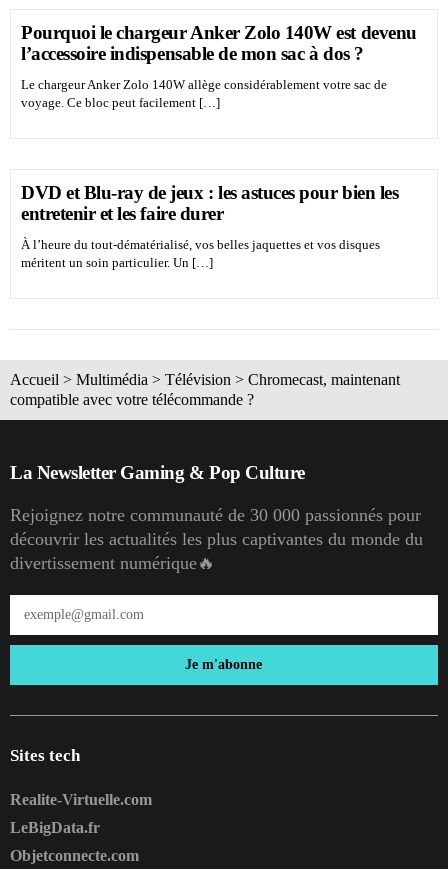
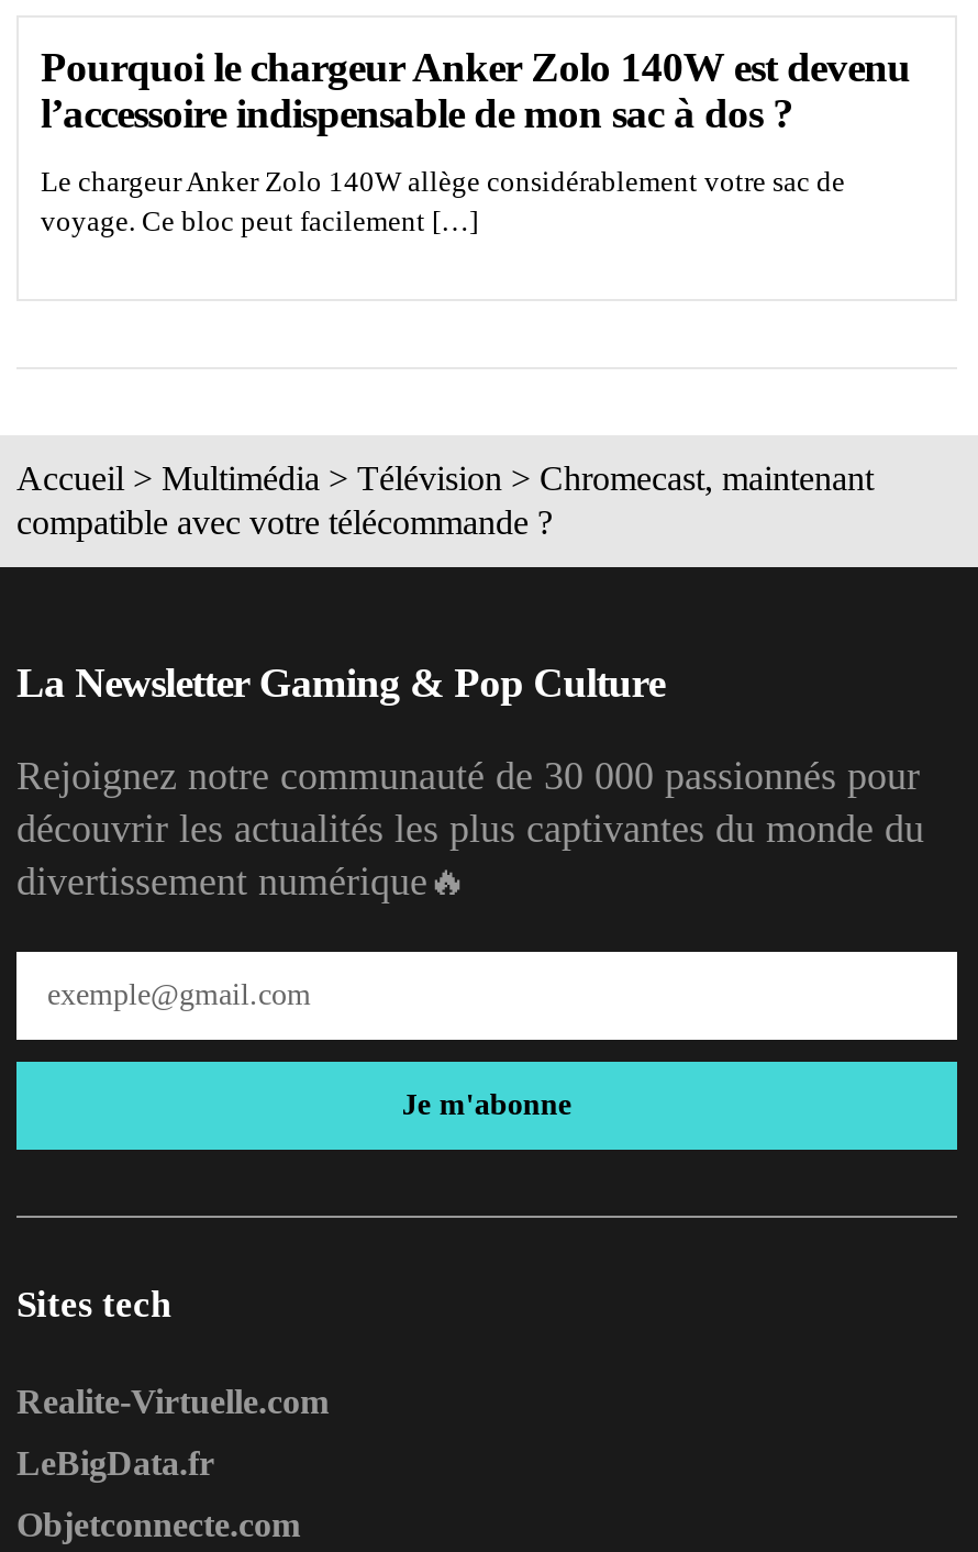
[21,182,398,270] DVD et Blu-ray de jeux : les astuces pour bien les | entretenir et les faire durer | À l’heure du tout-dématérialisé, vos belles jaquettes et vos disques | méritent un soin particulier. Un […] -> none

